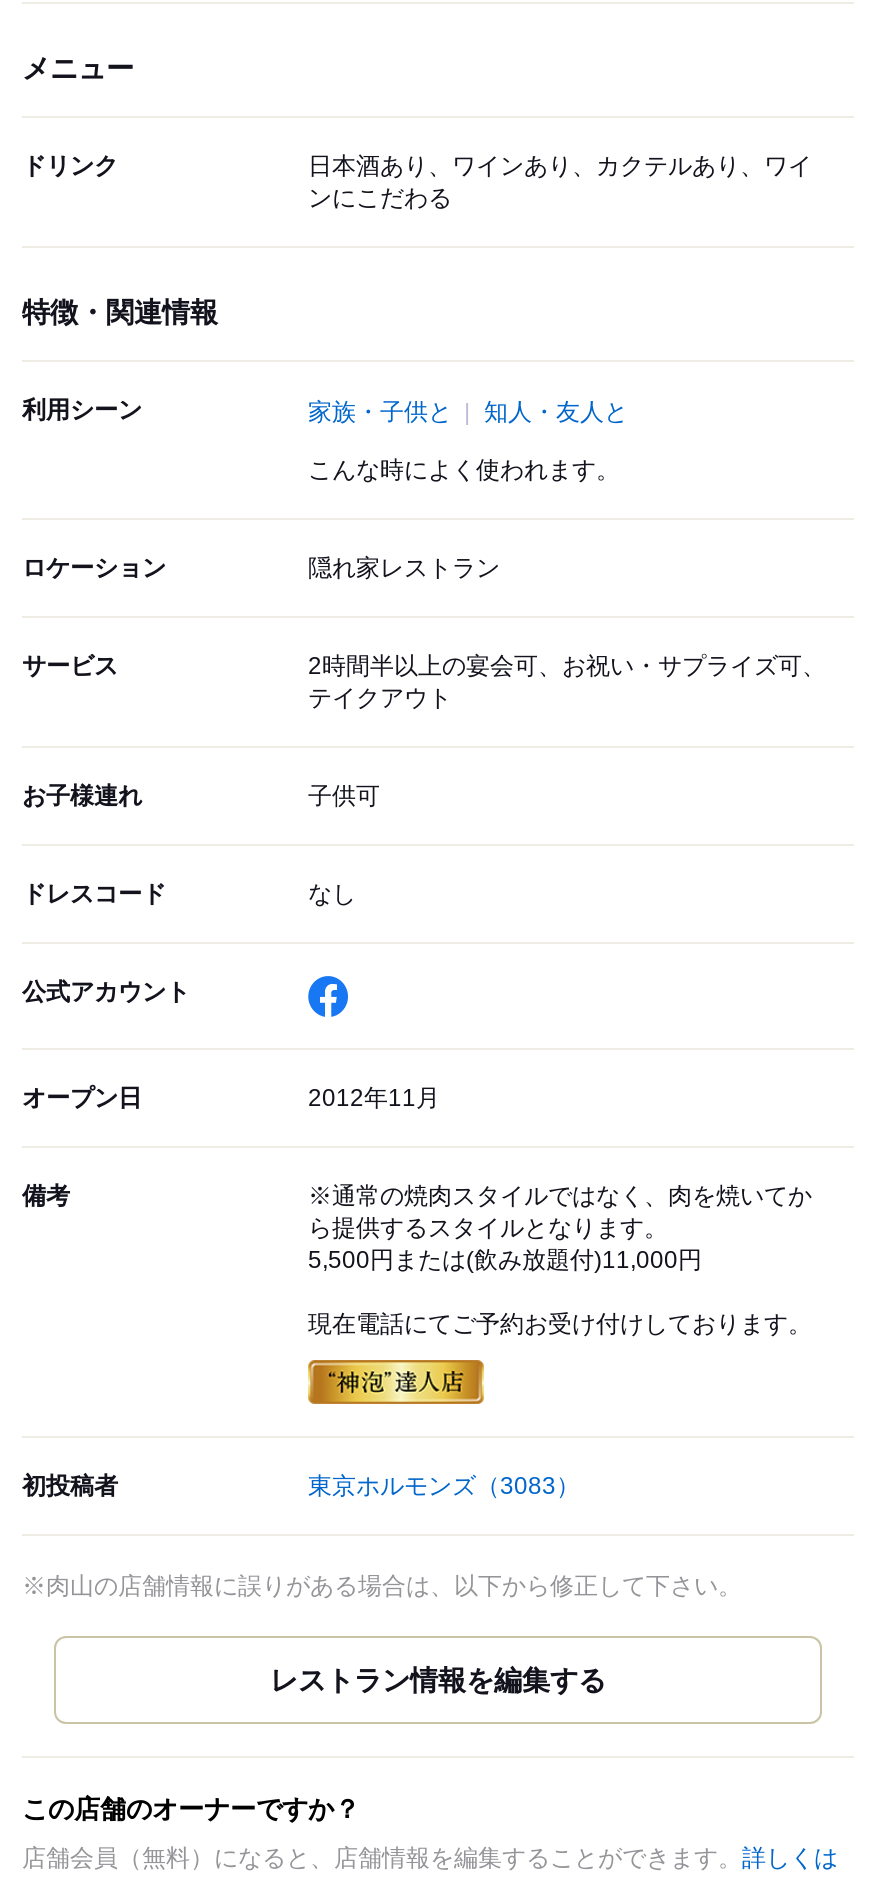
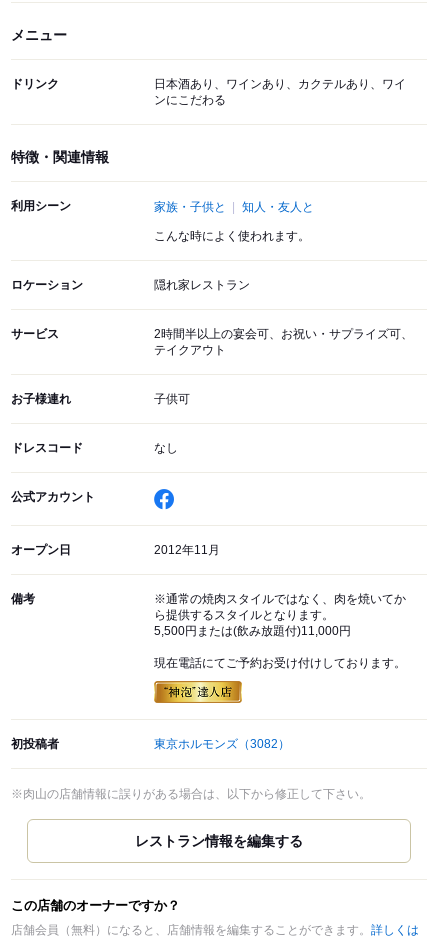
[308,1473,580,1501] 東京ホルモンズ（3083） -> [154,737,290,751] 東京ホルモンズ（3082）

